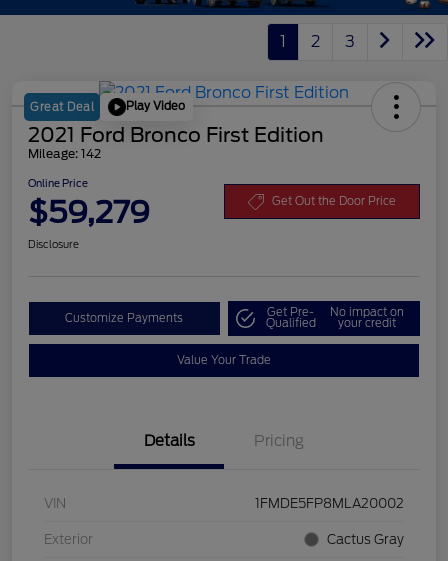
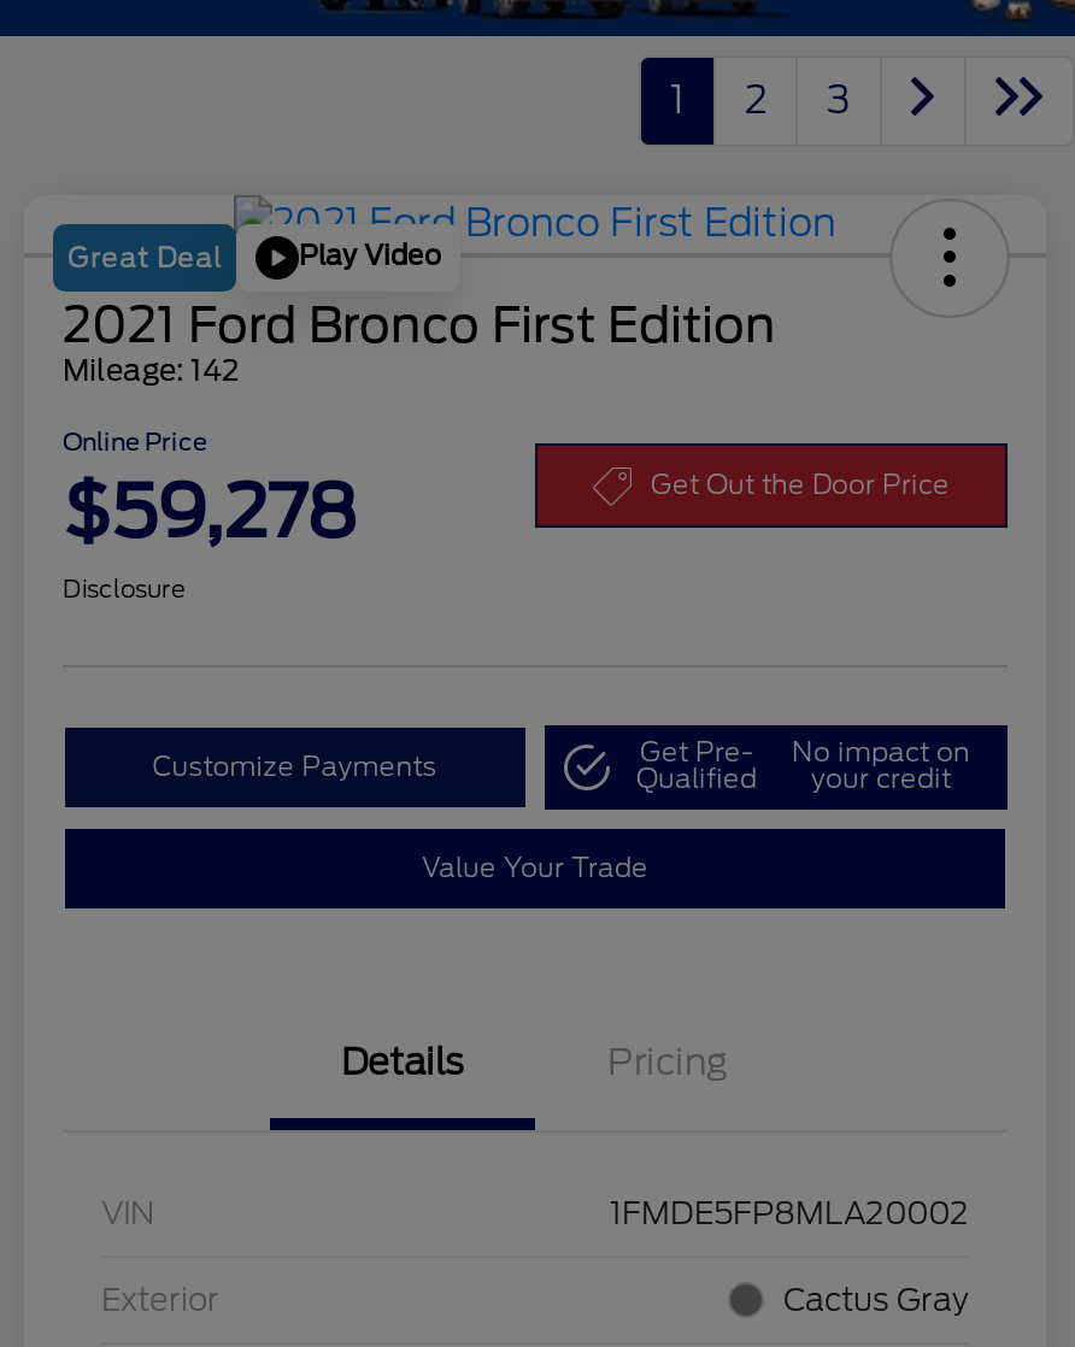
[28,194,150,230] $59,279 -> [63,467,357,554] $59,278

